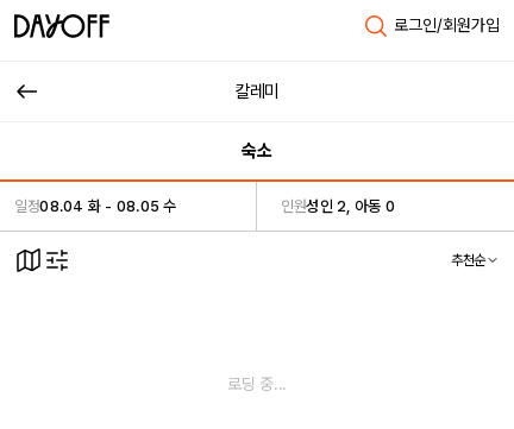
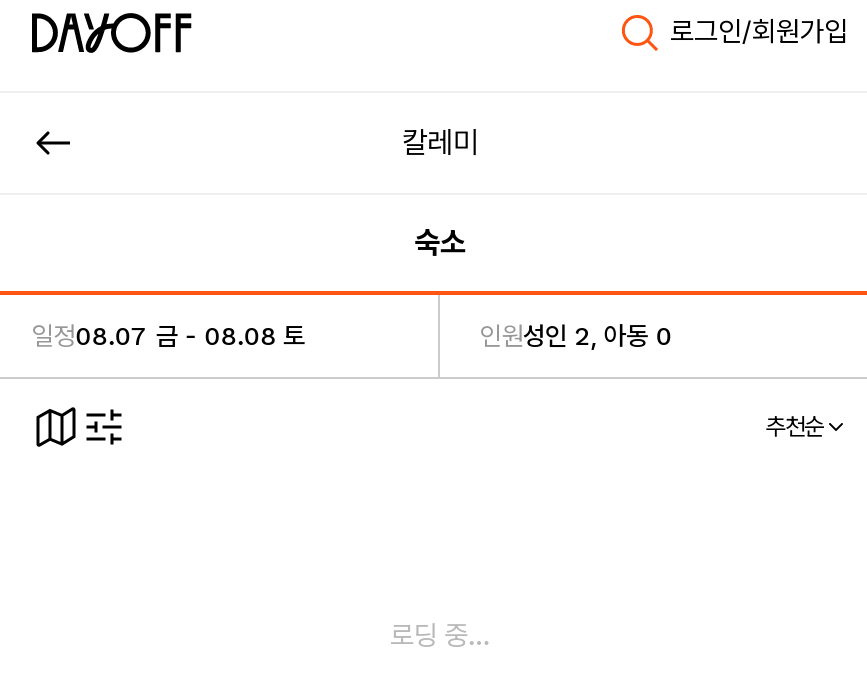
[14,197,177,215] 일정08.04 화 - 08.05 수 -> [32,321,305,351] 일정08.07 금 - 08.08 토

